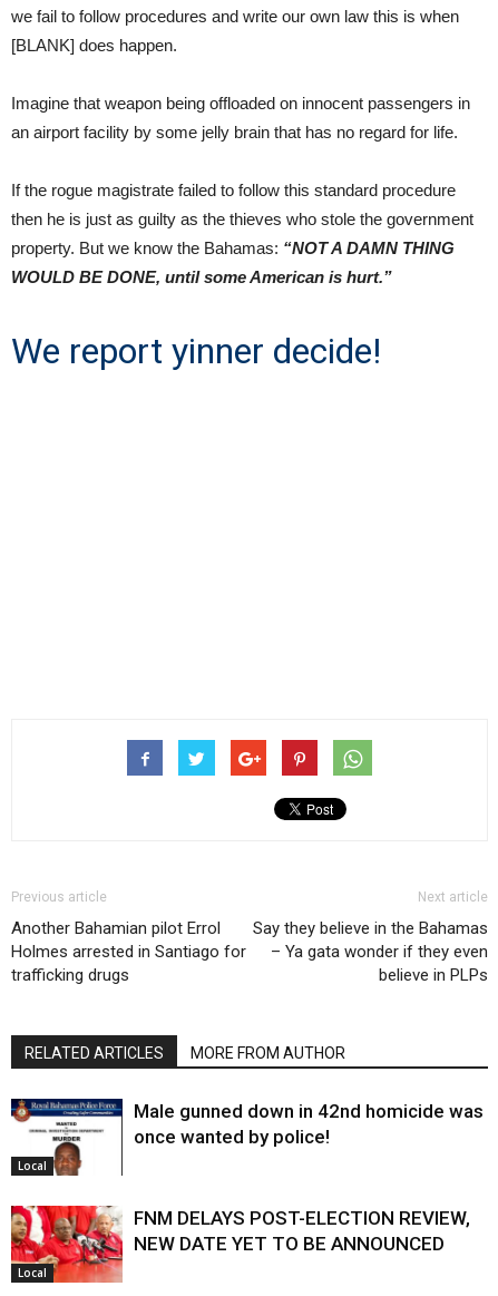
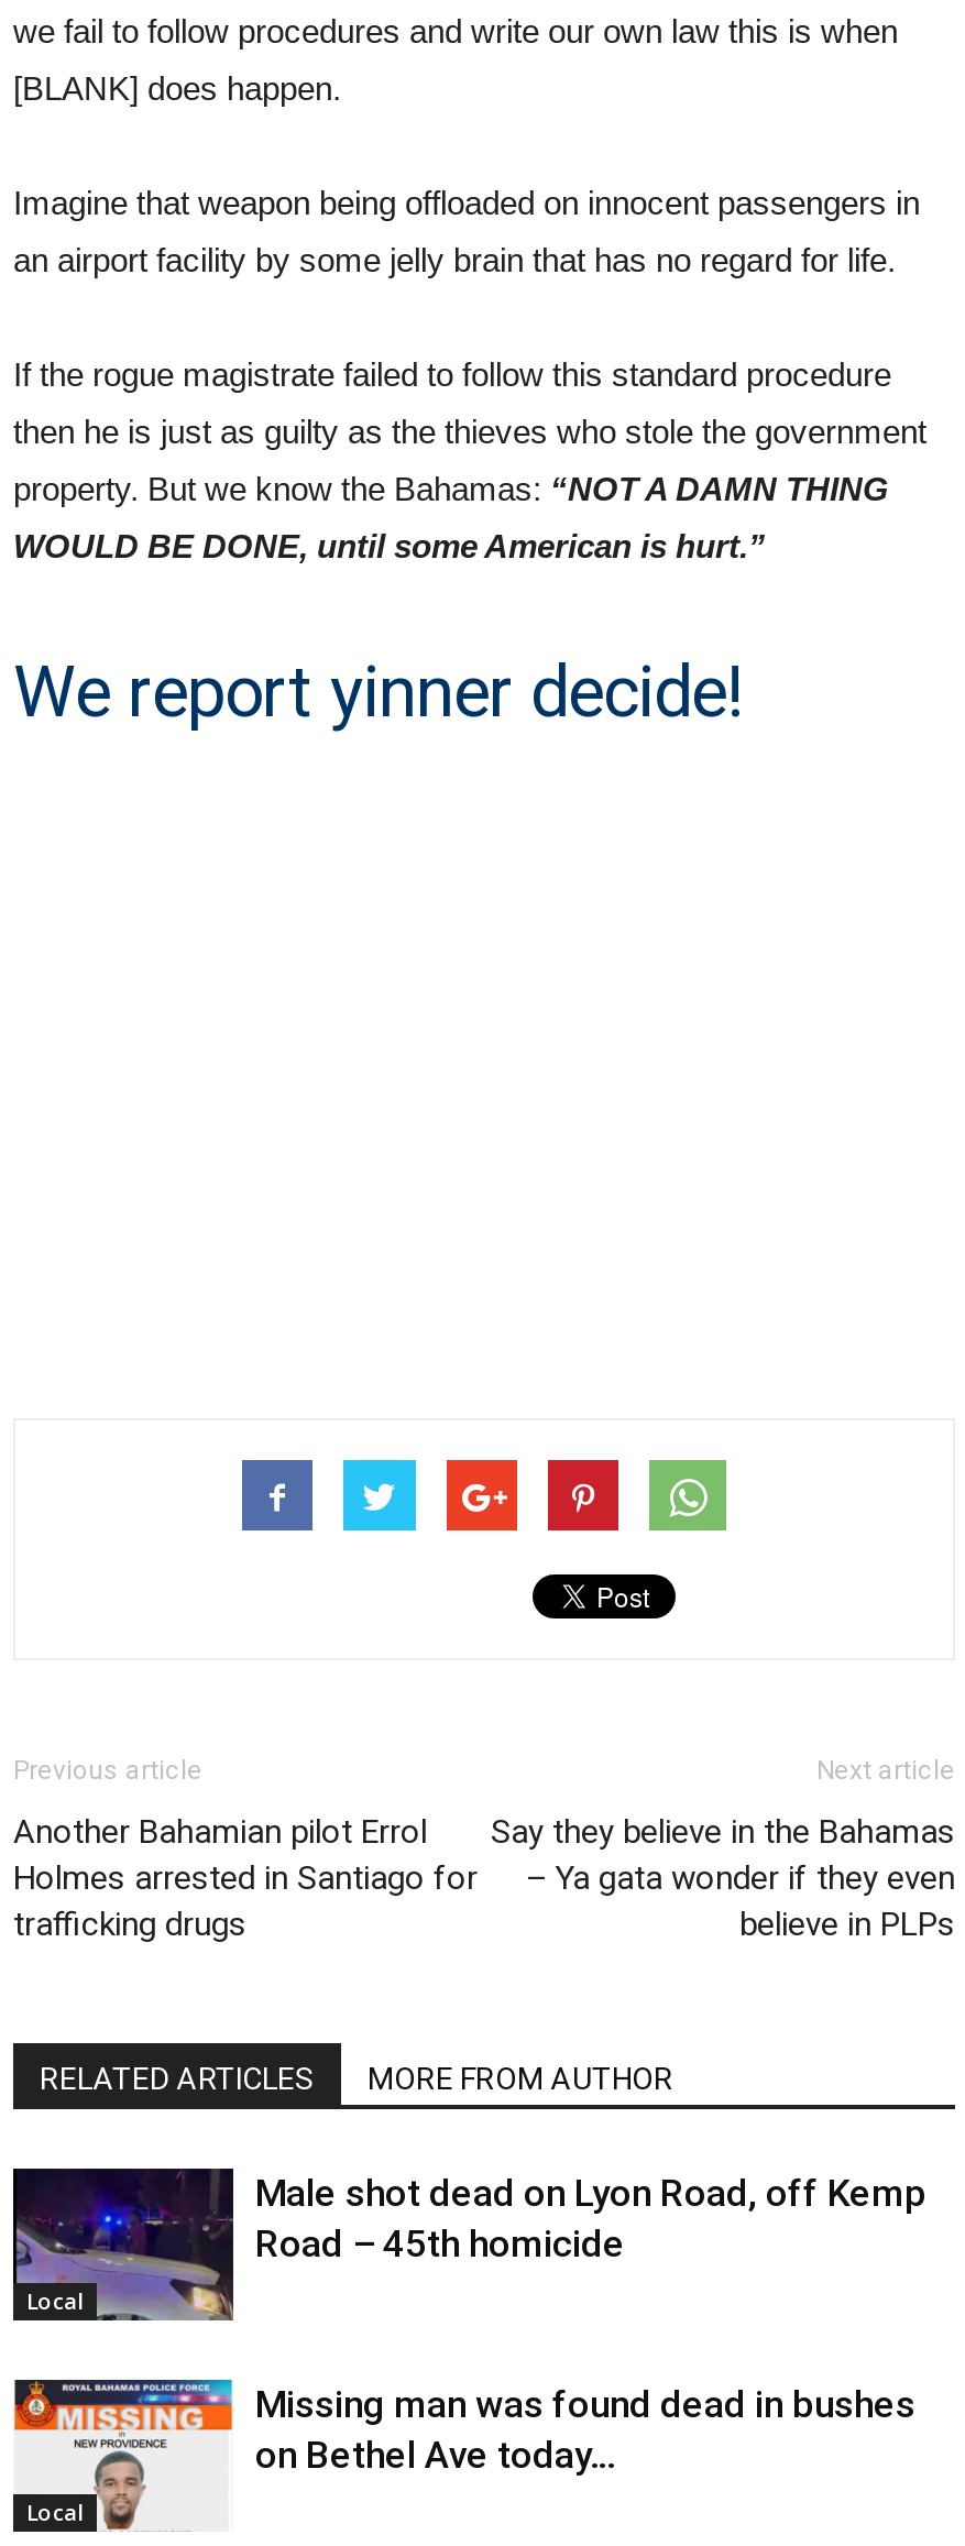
[10,1099,484,1176] [image] | Male gunned down in 42nd homicide was | once wanted by police! -> [11,2169,926,2323] [image] | Male shot dead on Lyon Road, off Kemp | Road – 45th homicide
[10,1205,470,1284] [image] | FNM DELAYS POST-ELECTION REVIEW, | NEW DATE YET TO BE ANNOUNCED -> [13,2378,915,2532] [image] | Missing man was found dead in bushes | on Bethel Ave today…

